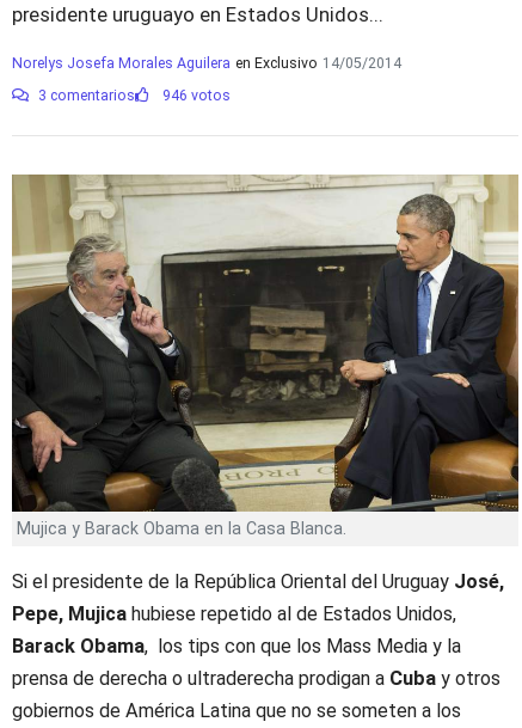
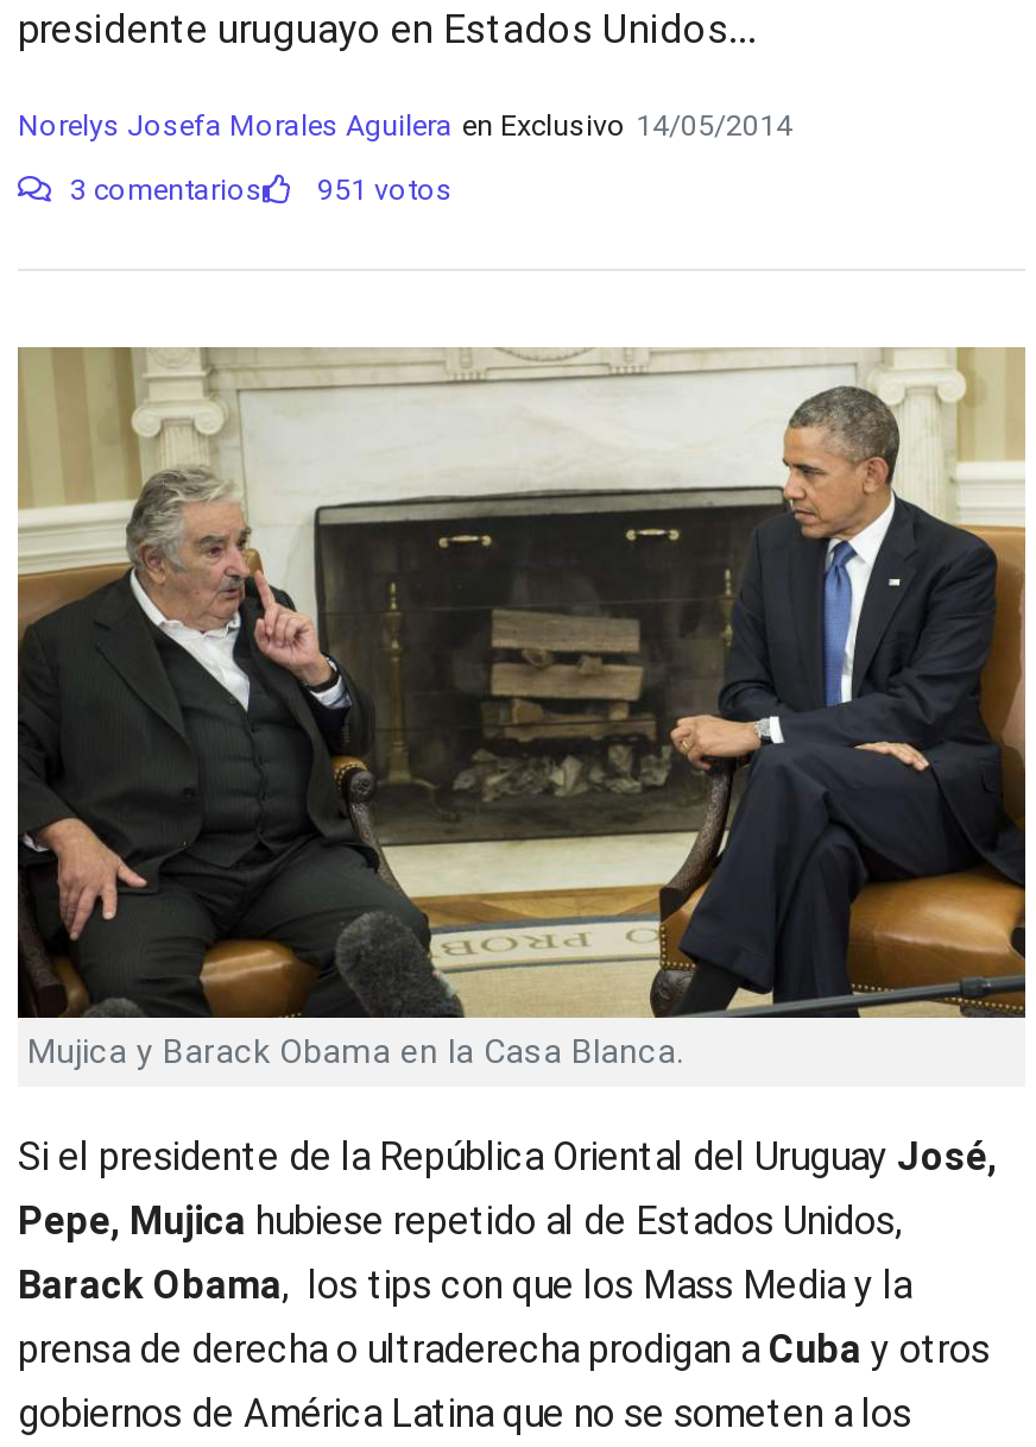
[38,87,231,104] 3 comentarios 946 votos -> [70,174,453,207] 3 comentarios 951 votos

